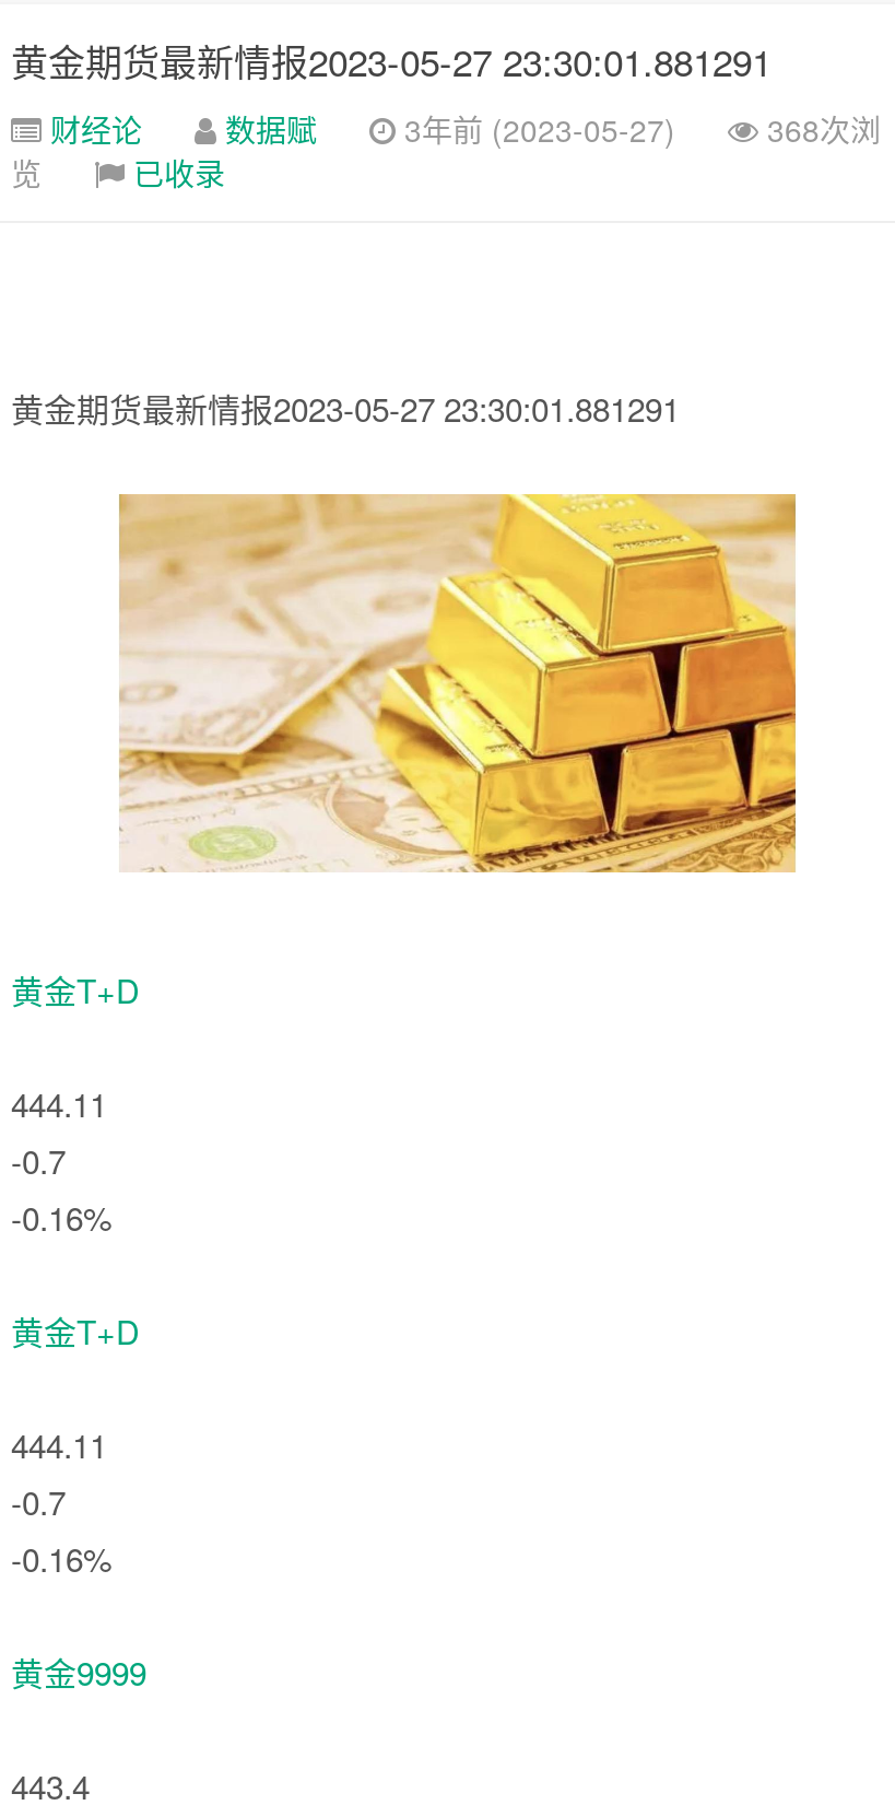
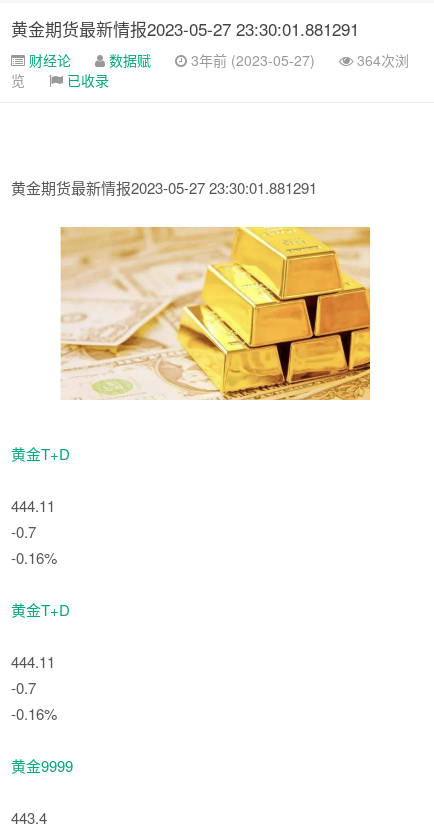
[42,106,881,150] 财经论 数据赋 3年前 (2023-05-27) 368次浏 -> [25,50,409,70] 财经论 数据赋 3年前 (2023-05-27) 364次浏

